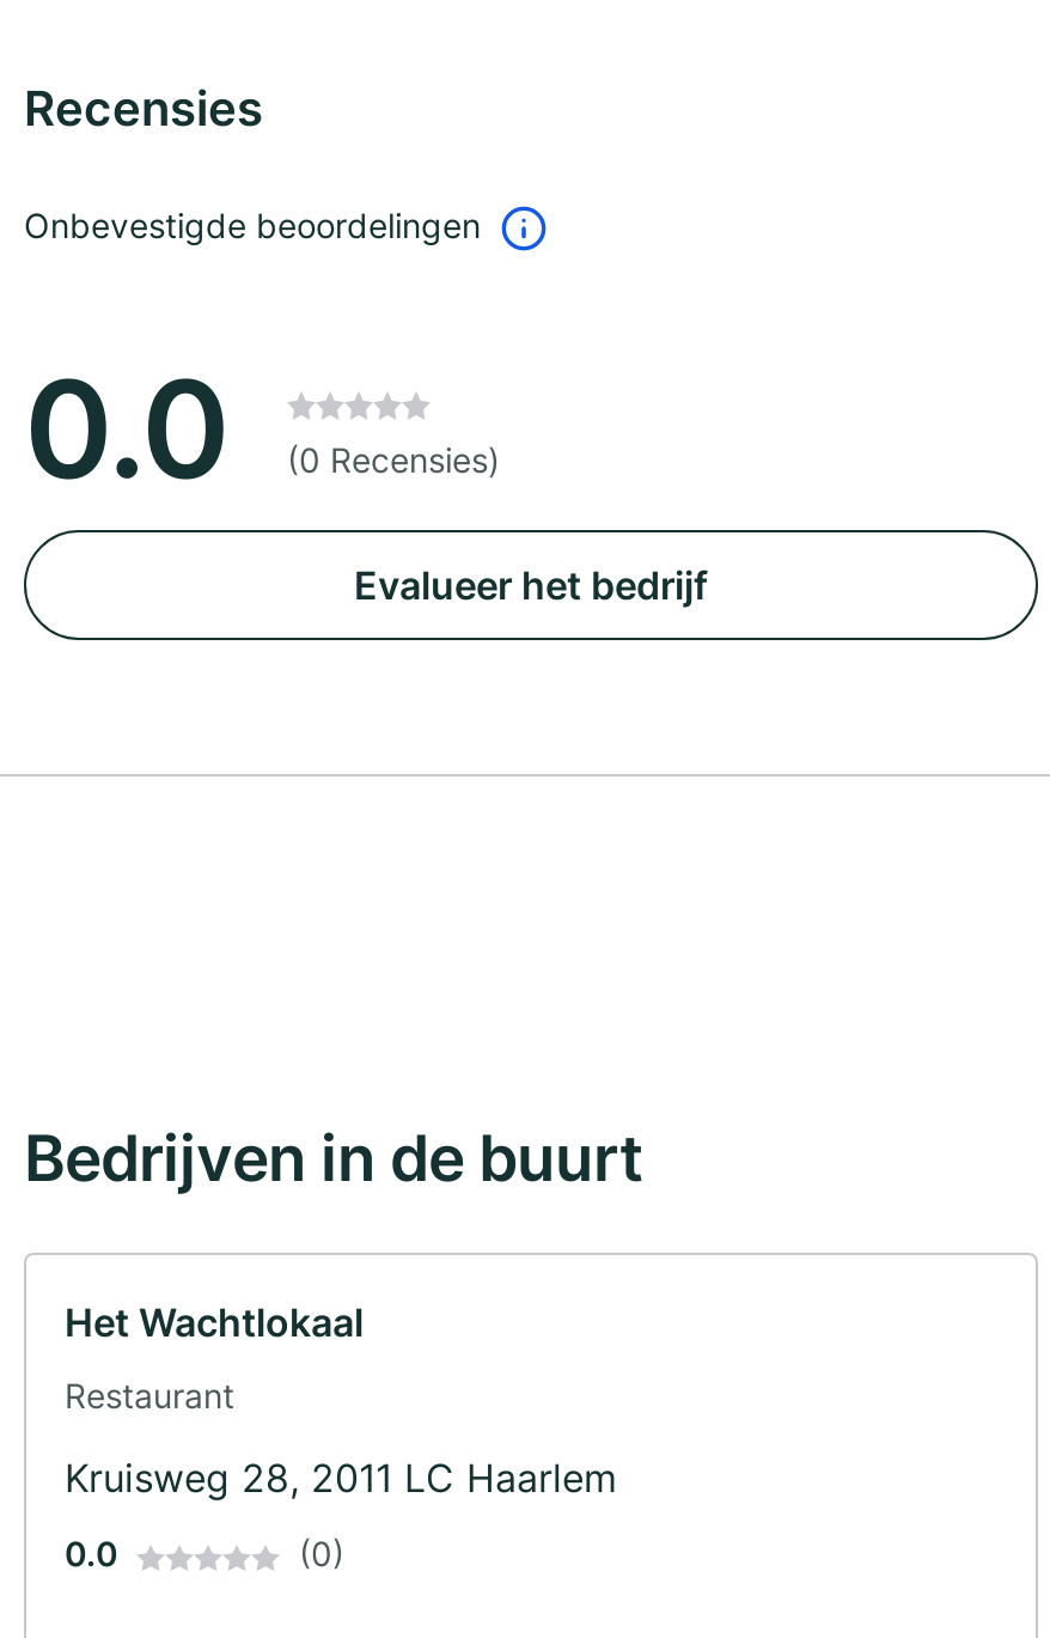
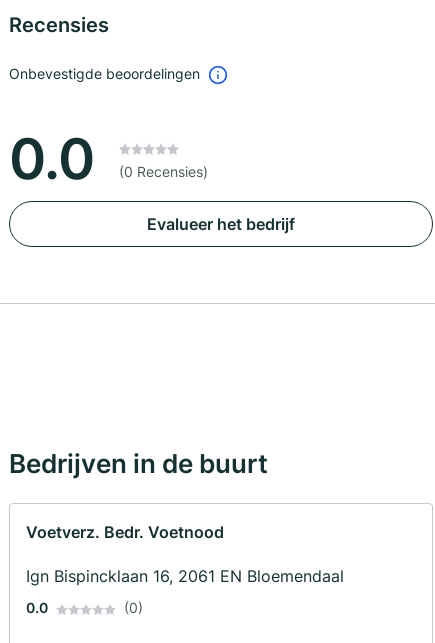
[65,1299,617,1503] Het Wachtlokaal | Restaurant | Kruisweg 28, 2011 LC Haarlem -> [26,522,344,586] Voetverz. Bedr. Voetnood | Ign Bispincklaan 16, 2061 EN Bloemendaal

